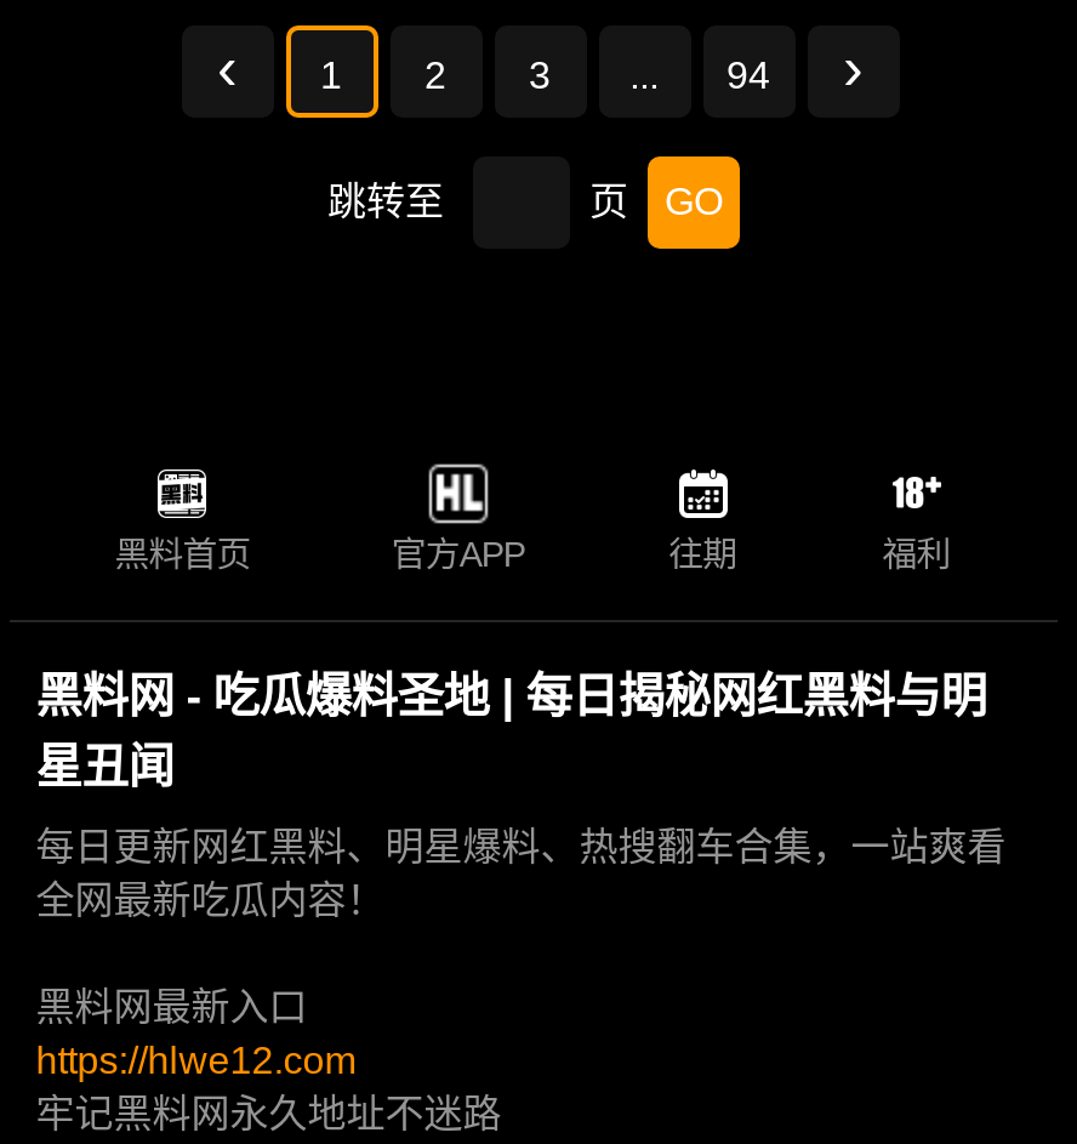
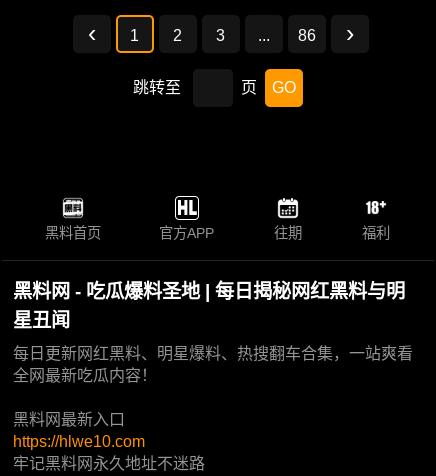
[726,55,770,96] 94 -> [297,27,315,44] 86
[36,1041,356,1082] https://hlwe12.com -> [13,433,145,450] https://hlwe10.com

